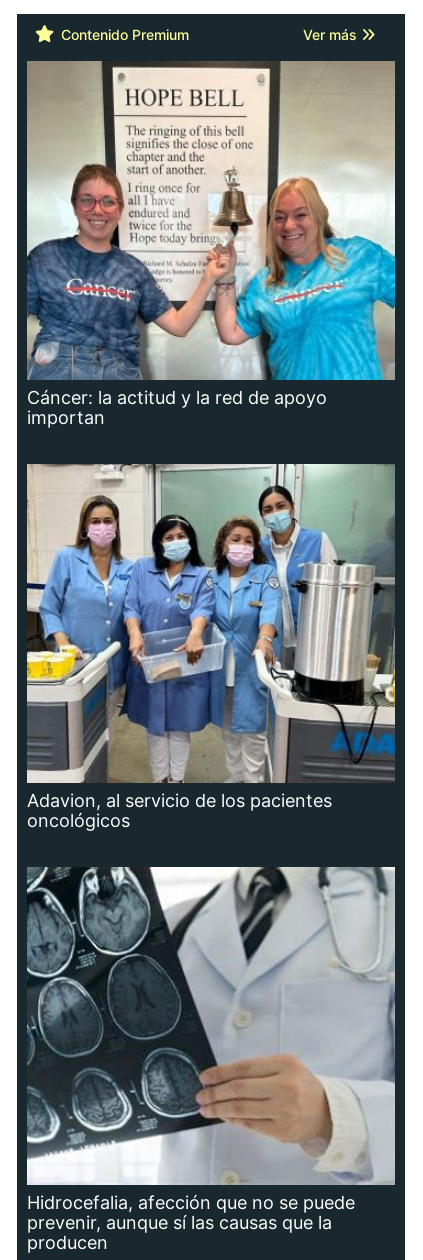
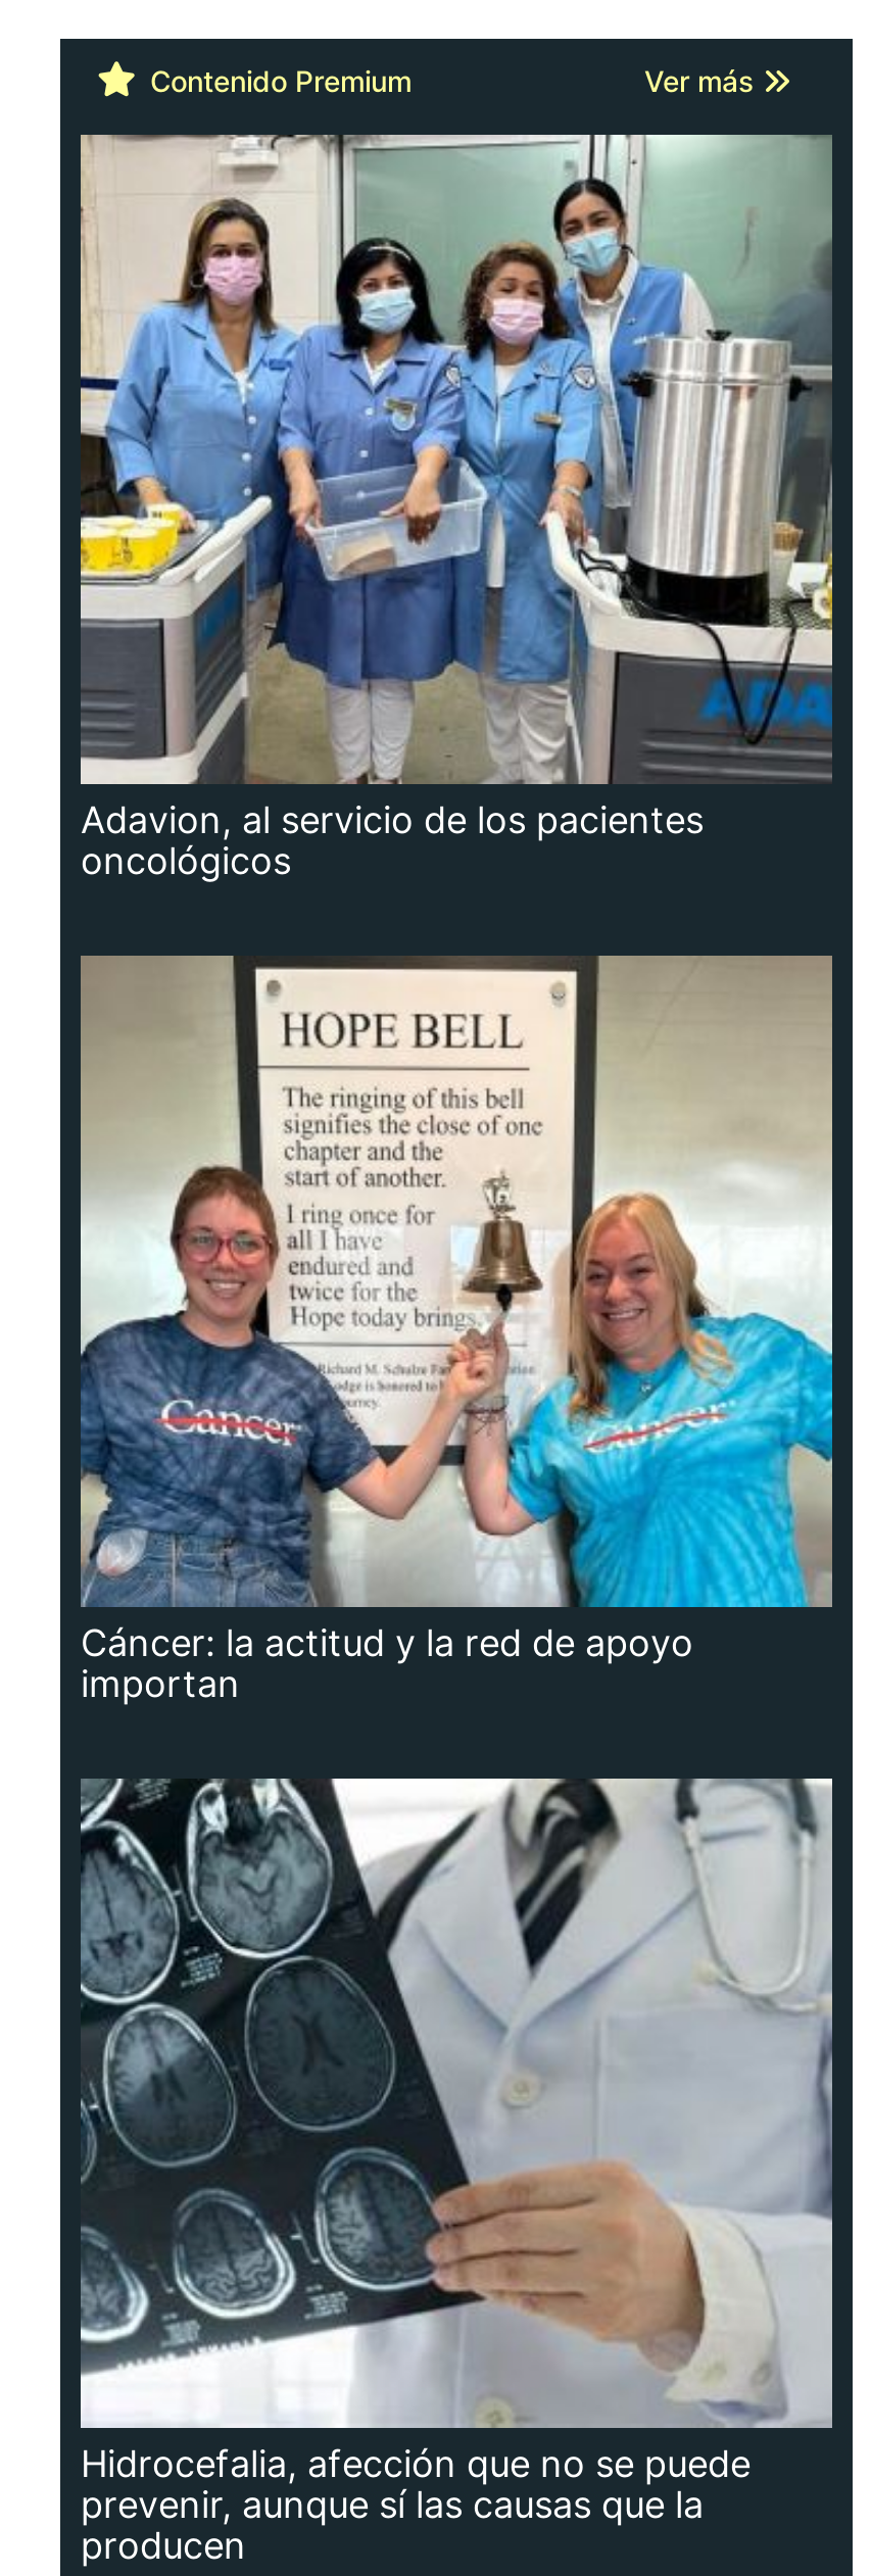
moved [25,61,397,428] -> [77,956,836,1704]: [image] | Cáncer: la actitud y la red de apoyo | importan
moved [26,463,396,831] -> [79,133,834,882]: [image] | Adavion, al servicio de los pacientes | oncológicos

